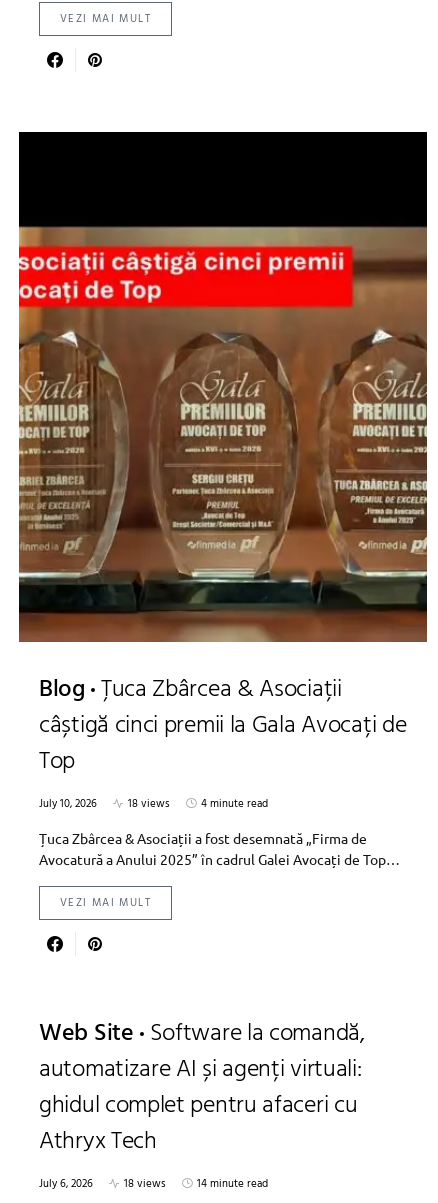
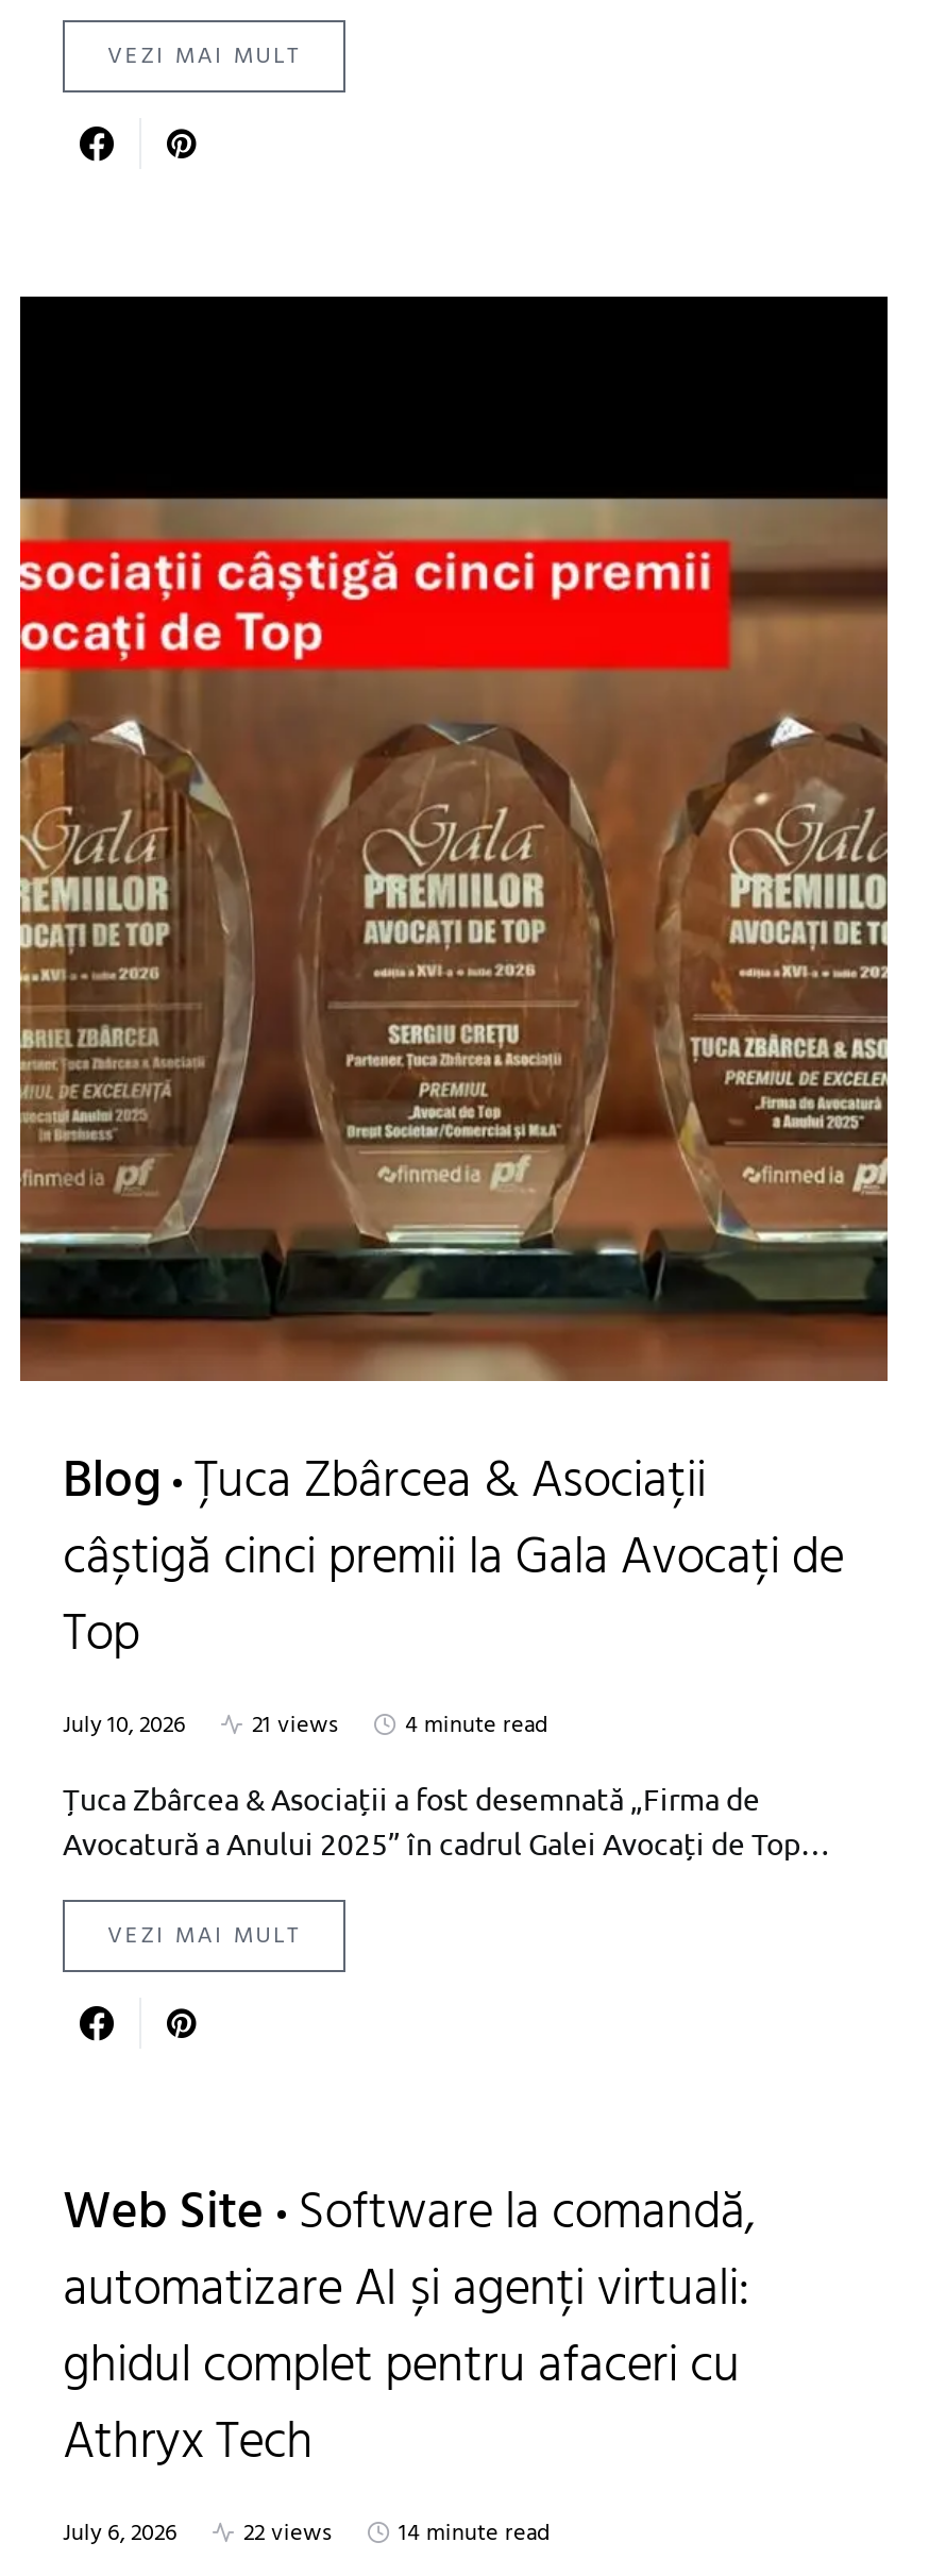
[39,795,268,813] July 10, 2026 18 views 4 minute read -> [63,1706,547,1744] July 10, 2026 21 views 4 minute read
[39,1175,268,1193] July 6, 2026 18 views 14 minute read -> [63,2514,550,2552] July 6, 2026 22 views 14 minute read

